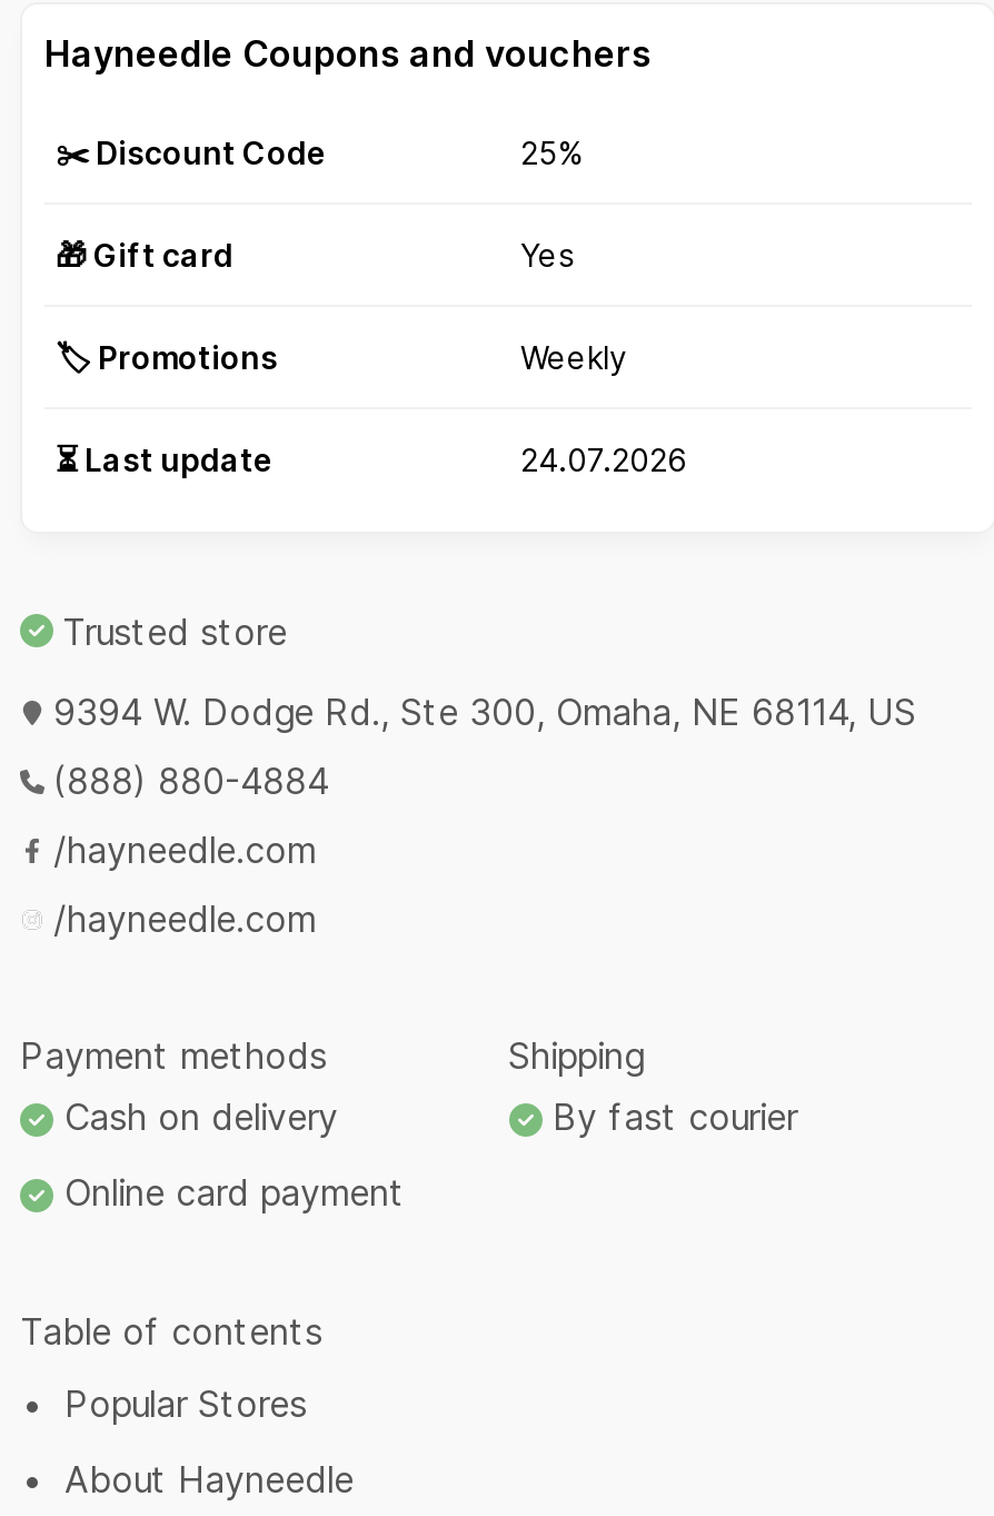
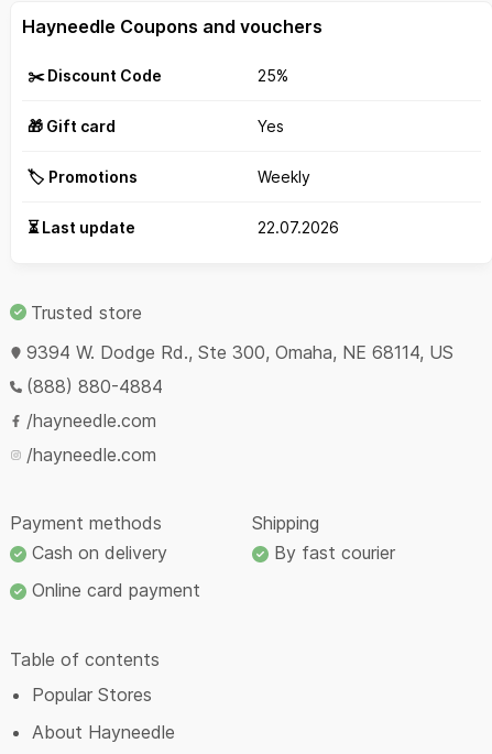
[520,440,687,477] 24.07.2026 -> [258,218,339,236] 22.07.2026

